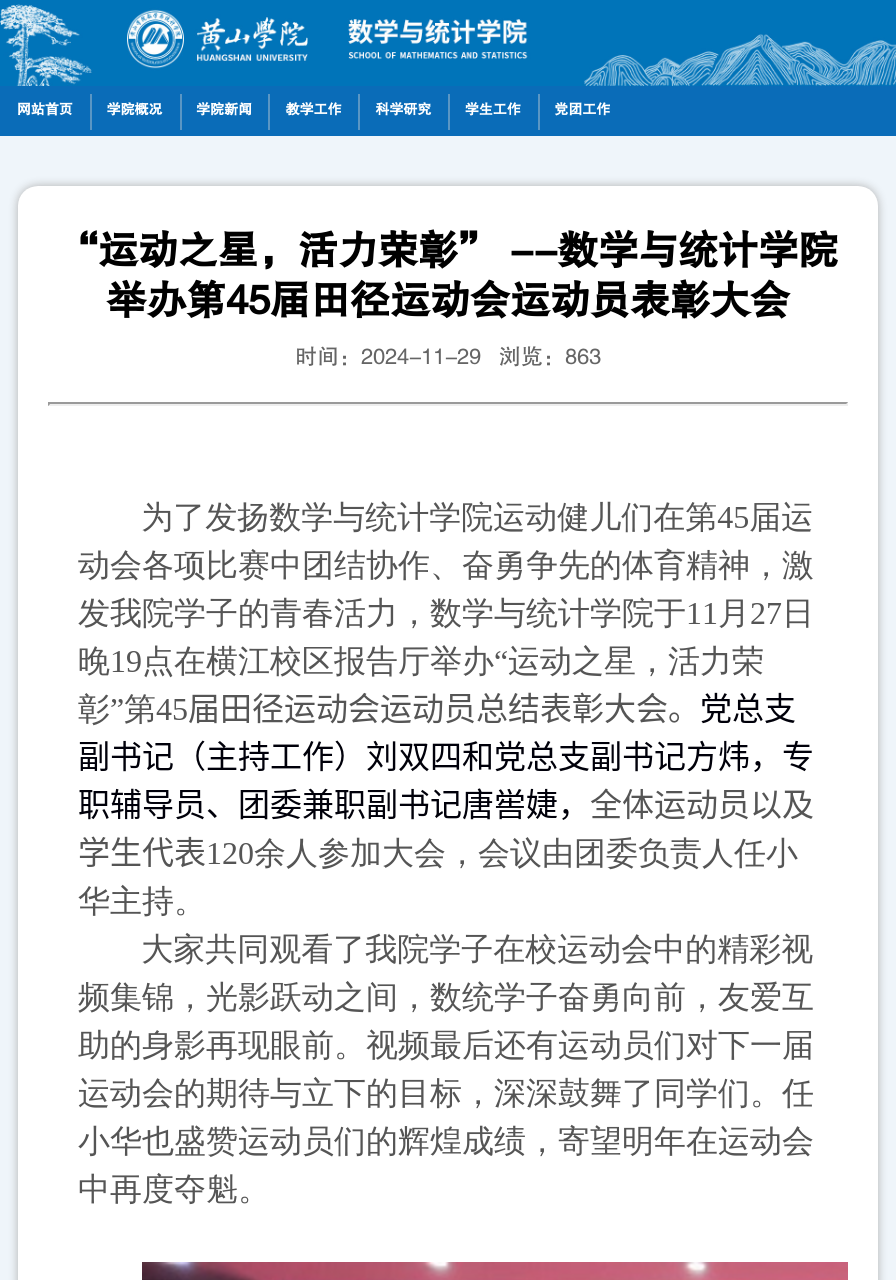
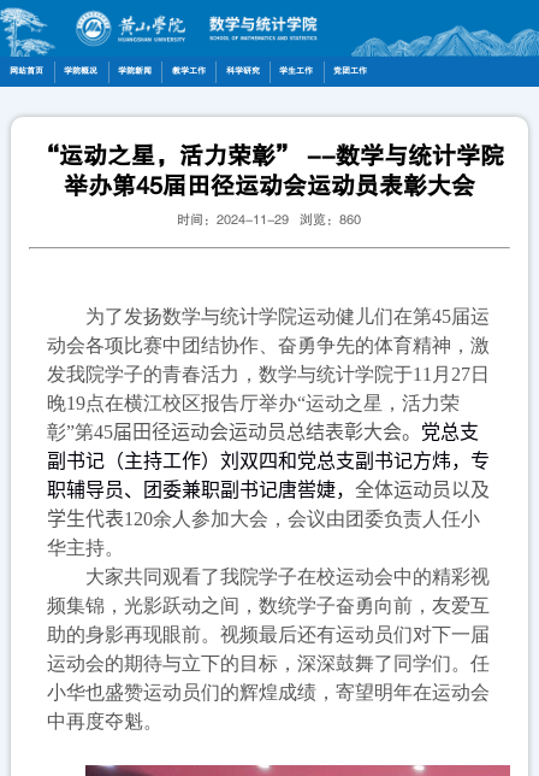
[295,343,601,367] 时间：2024-11-29 浏览：863 -> [177,212,362,226] 时间：2024-11-29 浏览：860

